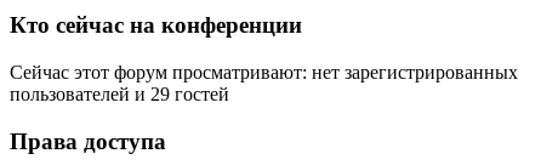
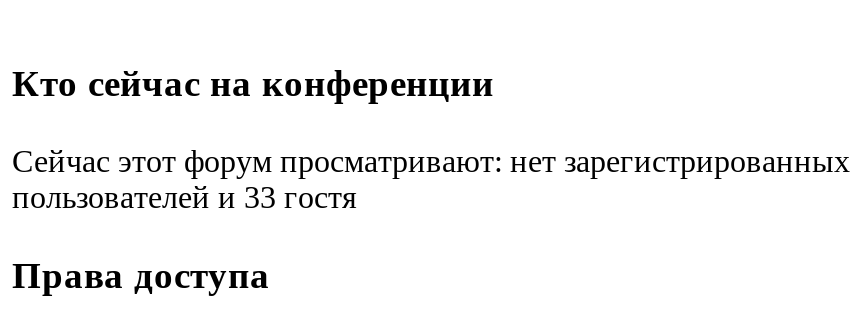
[10,84,229,104] пользователей и 29 гостей -> [12,180,356,214] пользователей и 33 гостя

